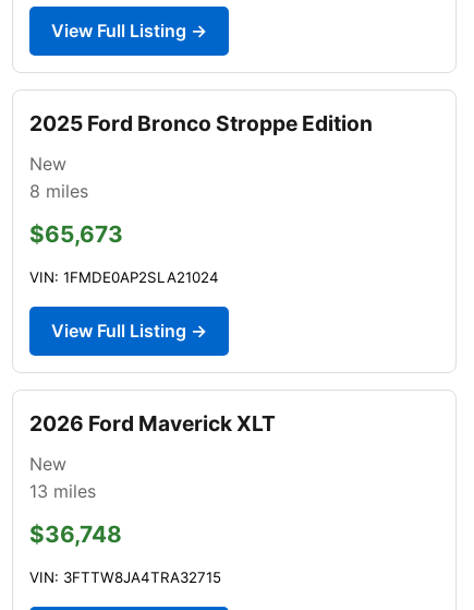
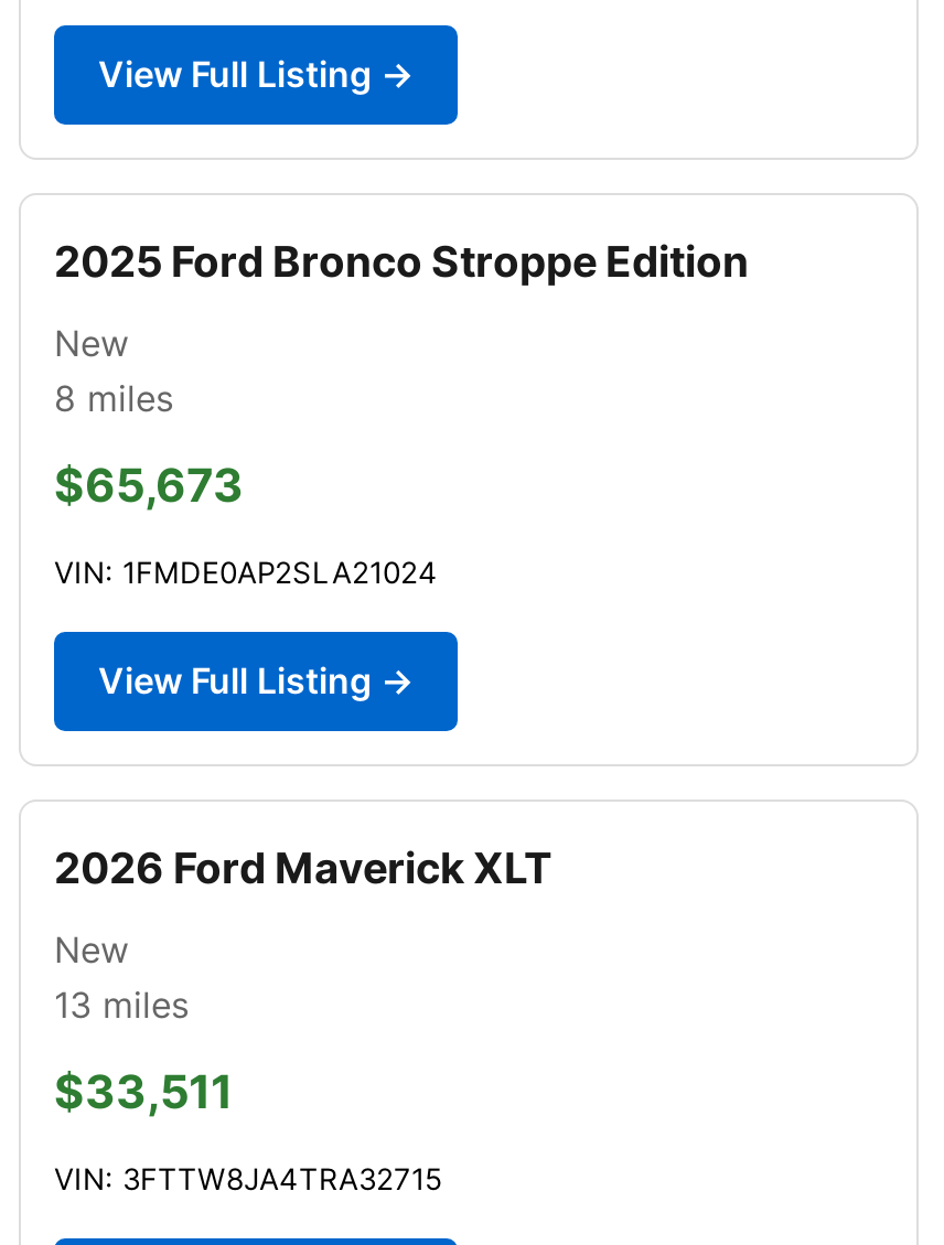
[29,520,122,548] $36,748 -> [54,1064,233,1119] $33,511

